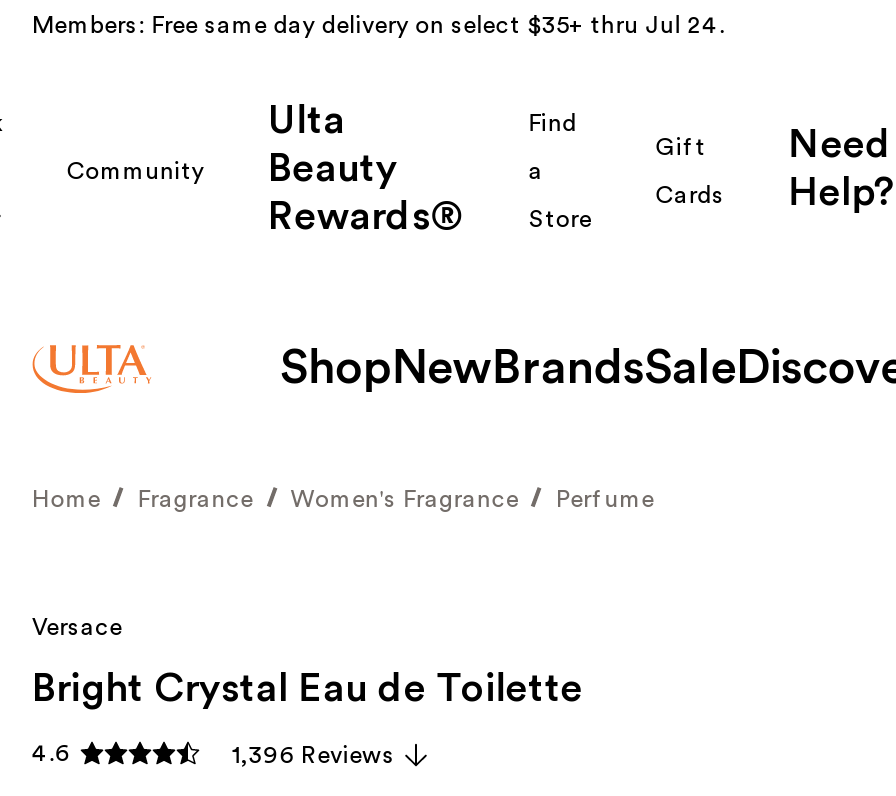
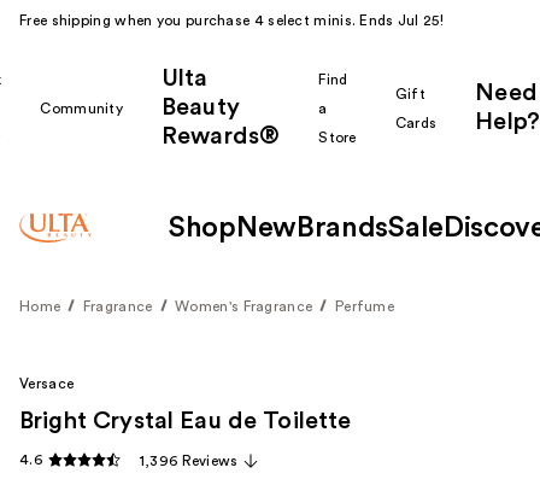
[32,13,725,37] Members: Free same day delivery on select $35+ thru Jul 24. -> [19,13,444,28] Free shipping when you purchase 4 select minis. Ends Jul 25!

